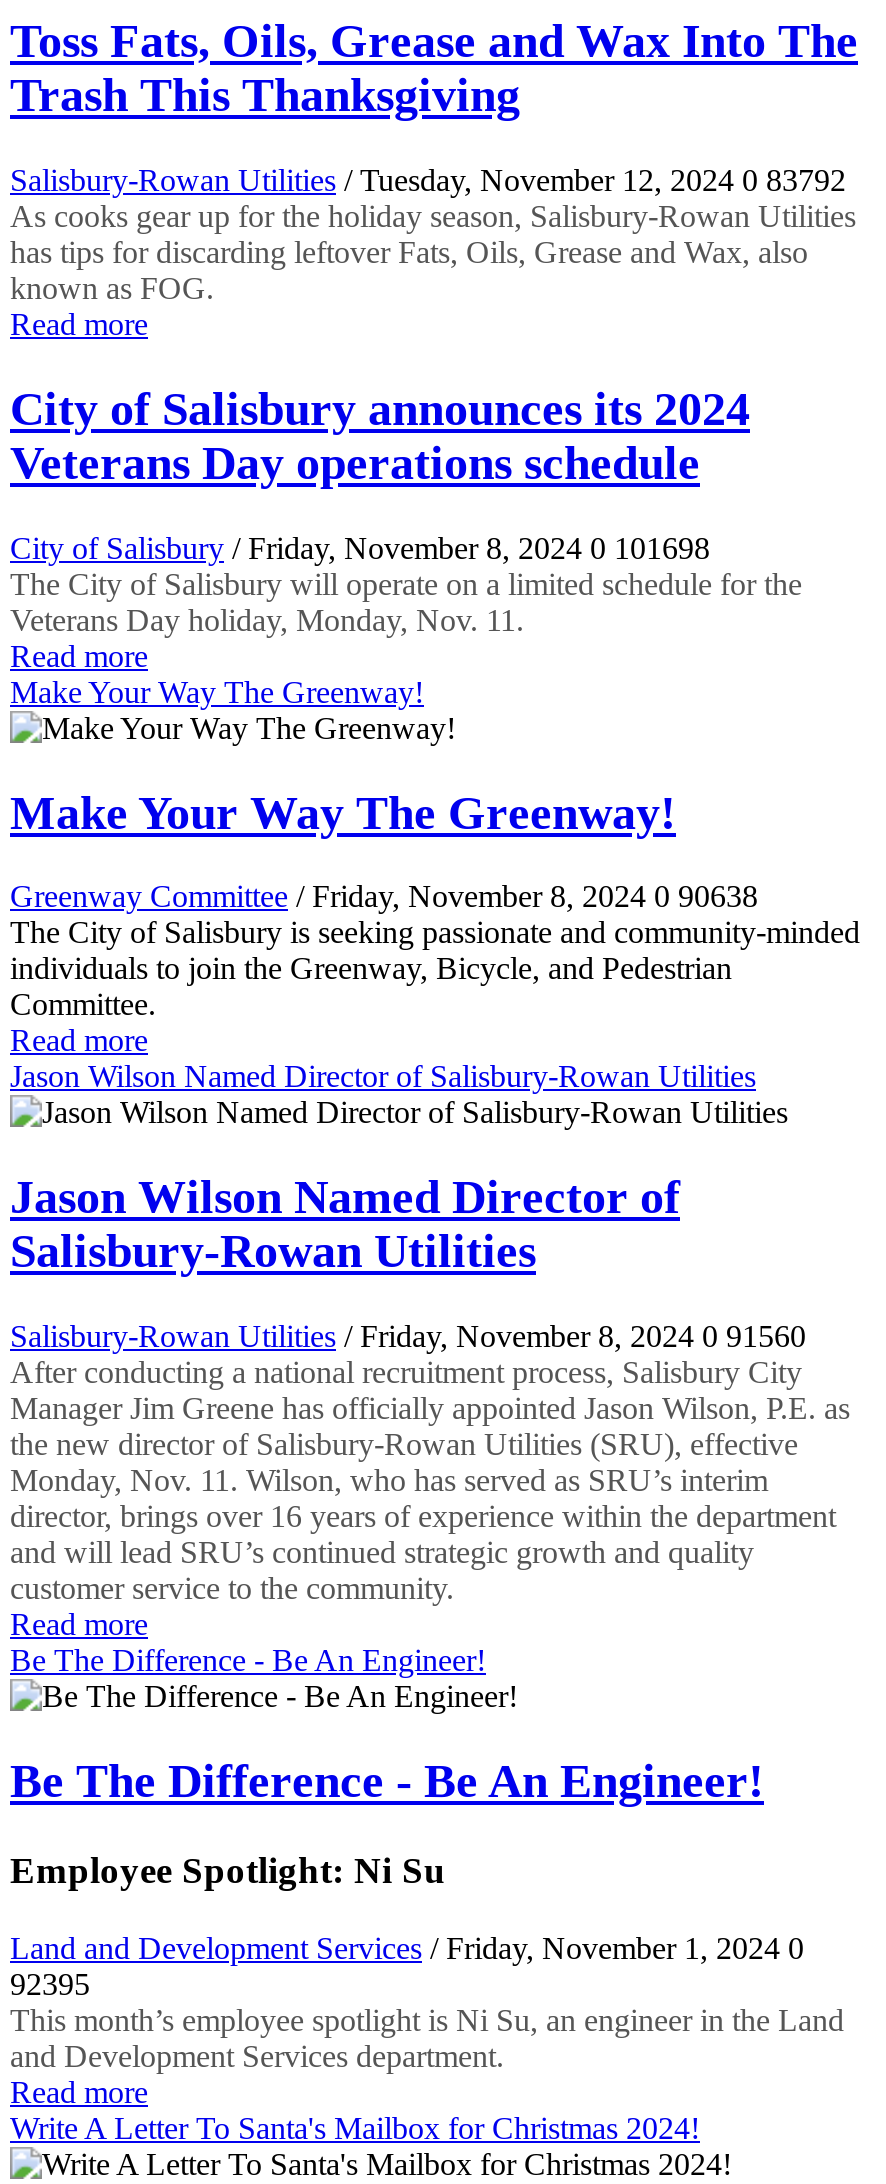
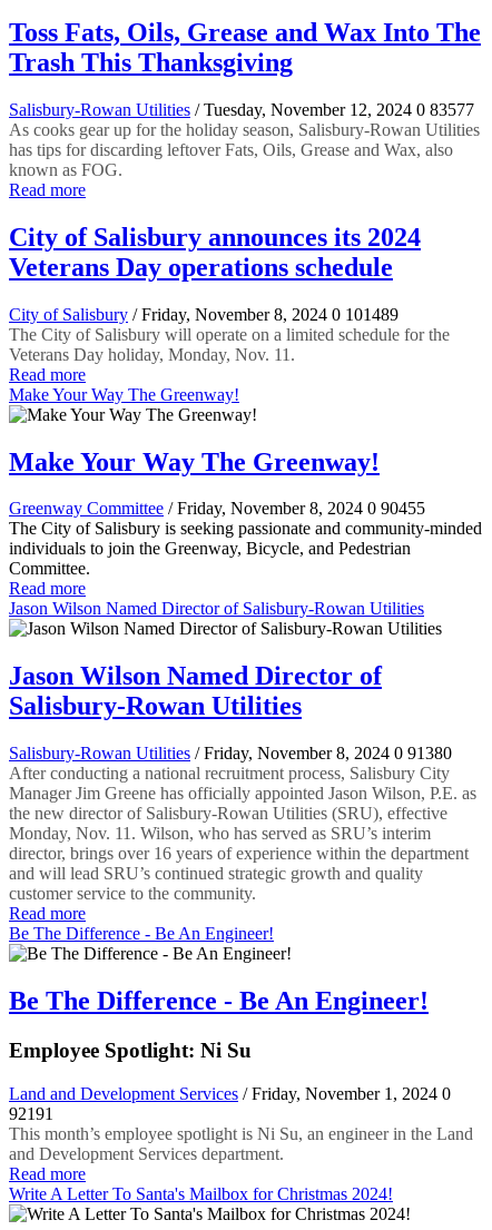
[10,163,846,197] Salisbury-Rowan Utilities / Tuesday, November 12, 2024 0 83792 -> [9,100,474,119] Salisbury-Rowan Utilities / Tuesday, November 12, 2024 0 83577
[10,530,710,564] City of Salisbury / Friday, November 8, 2024 0 101698 -> [9,305,398,323] City of Salisbury / Friday, November 8, 2024 0 101489
[10,880,758,914] Greenway Committee / Friday, November 8, 2024 0 90638 -> [9,499,425,518] Greenway Committee / Friday, November 8, 2024 0 90455
[10,1319,806,1353] Salisbury-Rowan Utilities / Friday, November 8, 2024 0 91560 -> [9,744,452,763] Salisbury-Rowan Utilities / Friday, November 8, 2024 0 91380
[10,1967,90,2001] 92395 -> [9,1104,53,1123] 92191

